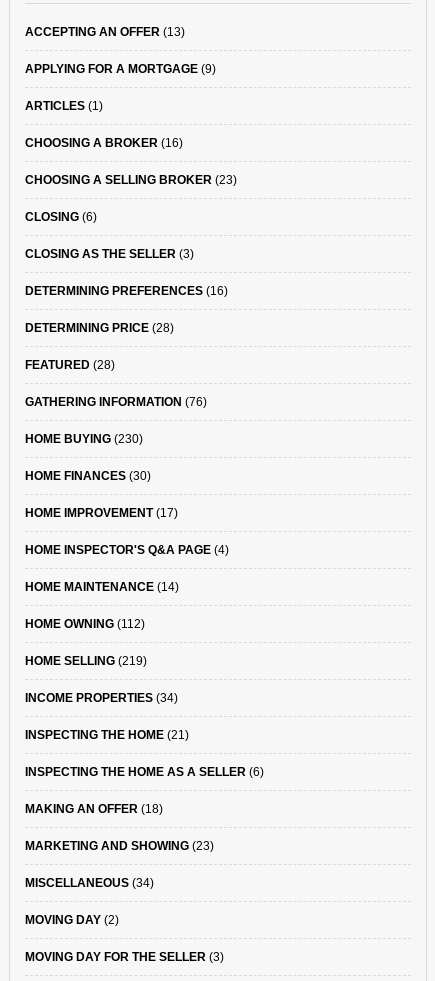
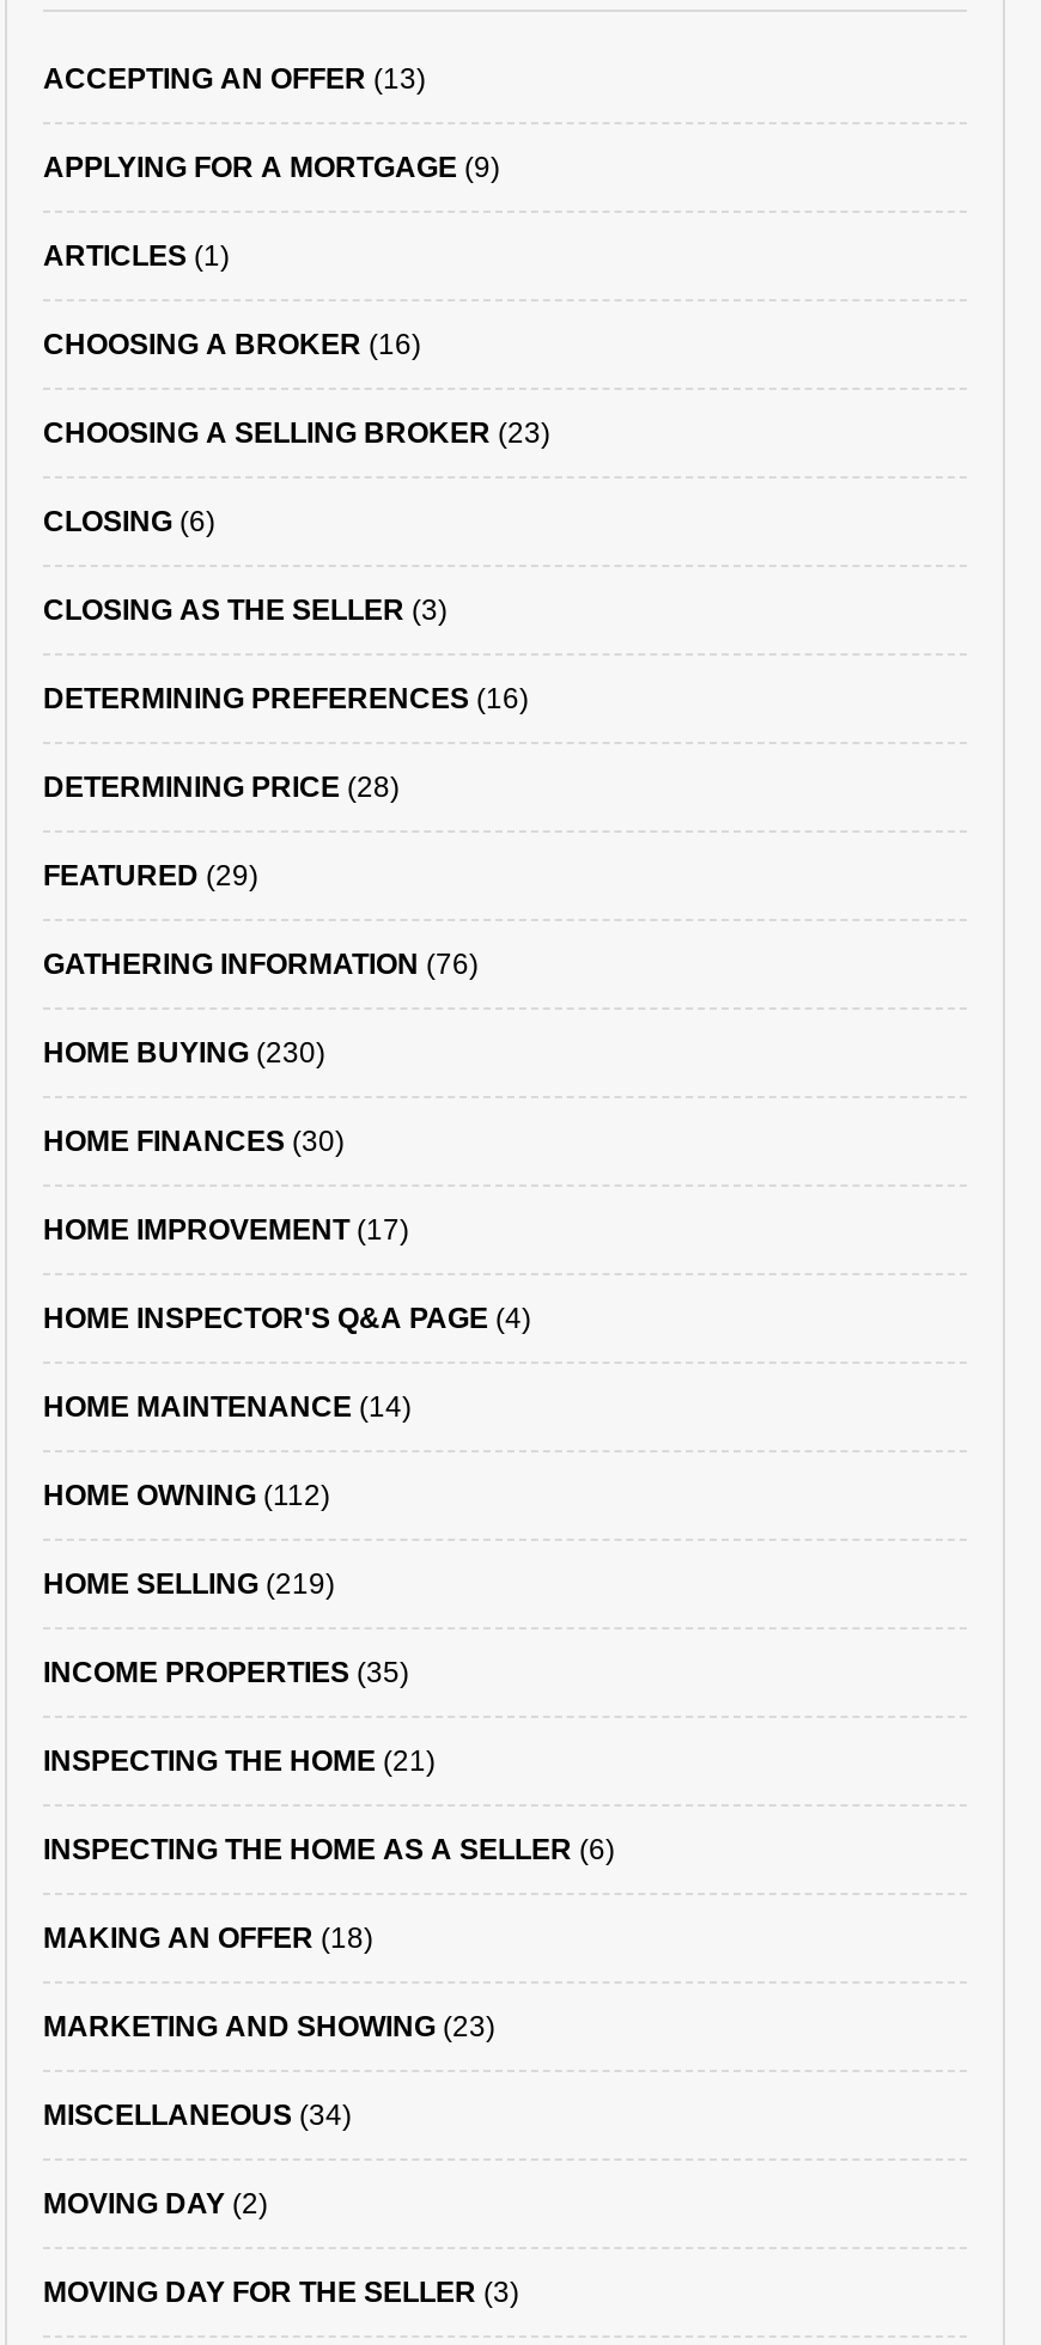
[25,358,115,372] FEATURED (28) -> [43,859,258,893] FEATURED (29)
[25,691,178,705] INCOME PROPERTIES (34) -> [43,1656,409,1689] INCOME PROPERTIES (35)

